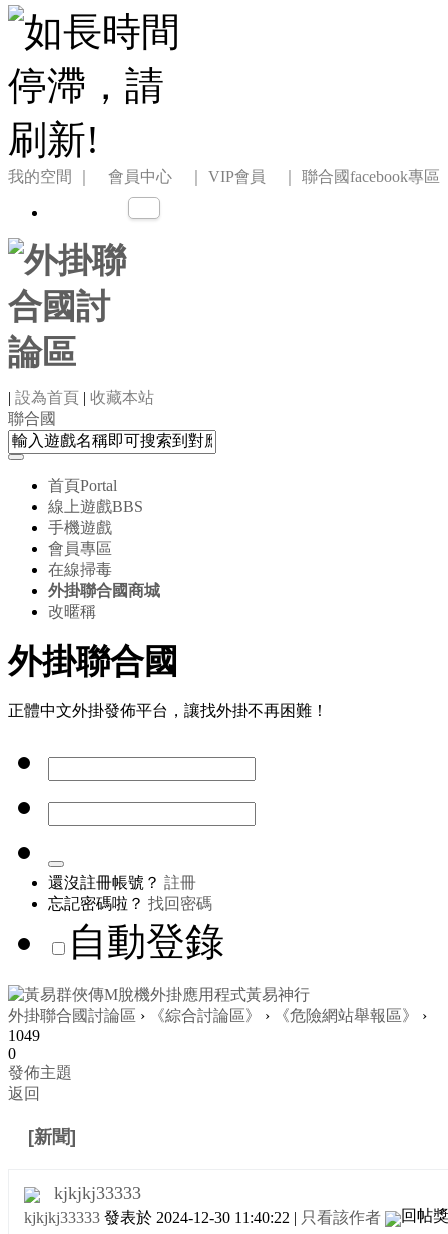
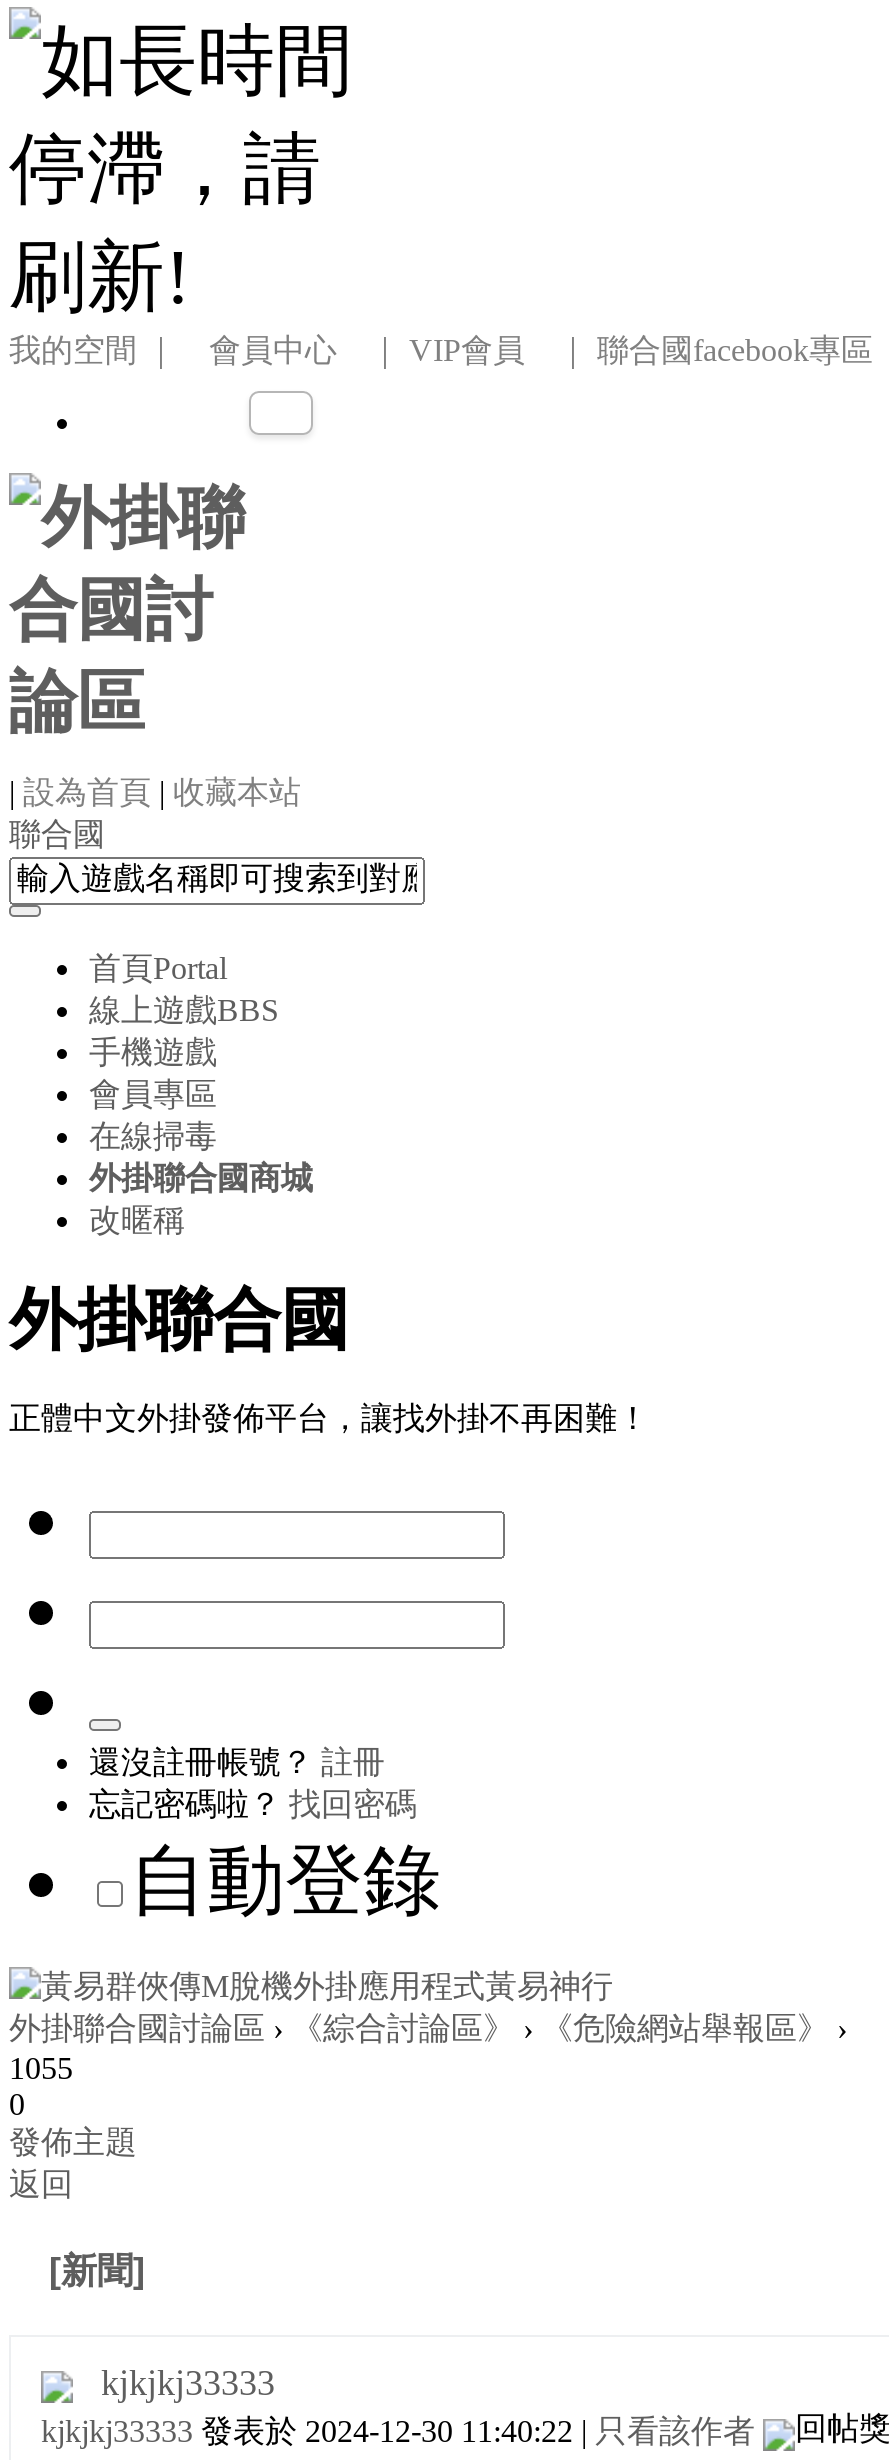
[8,1027,40,1044] 1049 -> [9,2050,73,2084] 1055

